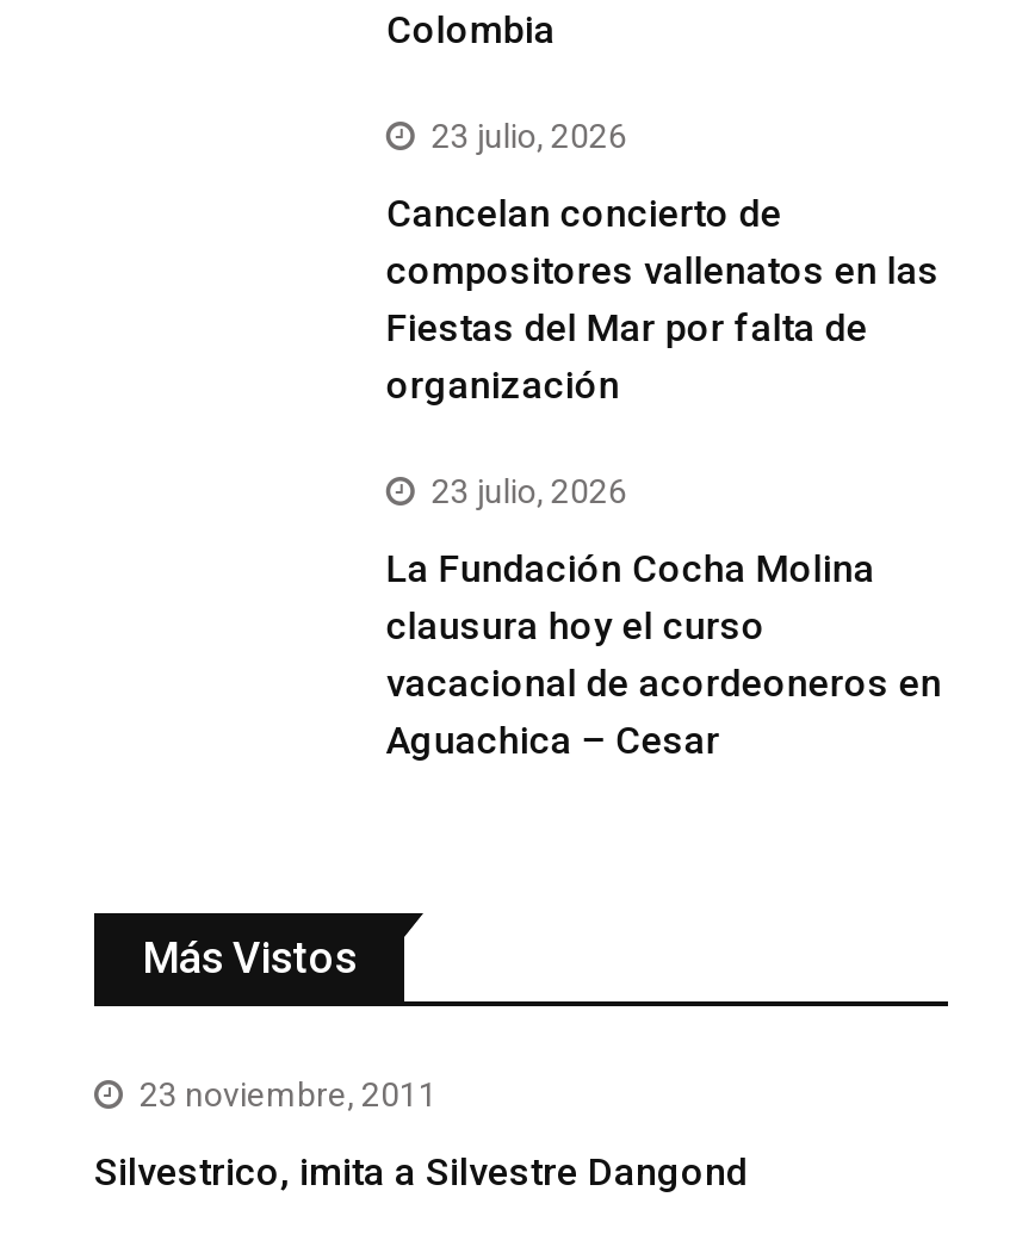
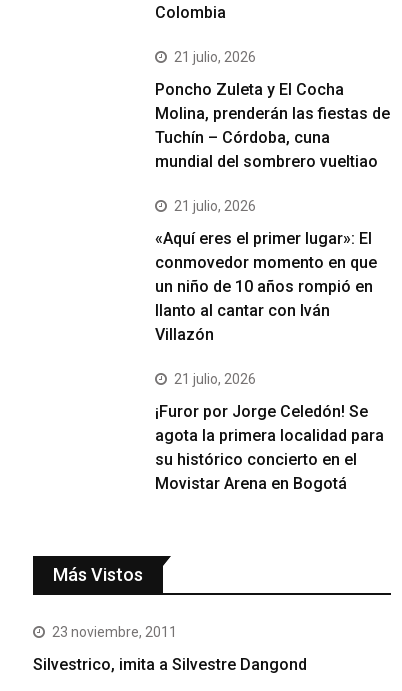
[386,116,942,762] 23 julio, 2026 | Cancelan concierto de | compositores vallenatos en las | Fiestas del Mar por falta de | organización | 23 julio, 2026 | La Fundación Cocha Molina | clausura hoy el curso | vacacional de acordeoneros en | Aguachica – Cesar -> [155,49,390,493] 21 julio, 2026 | Poncho Zuleta y El Cocha | Molina, prenderán las fiestas de | Tuchín – Córdoba, cuna | mundial del sombrero vueltiao | 21 julio, 2026 | «Aquí eres el primer lugar»: El | conmovedor momento en que | un niño de 10 años rompió en | llanto al cantar con Iván | Villazón | 21 julio, 2026 | ¡Furor por Jorge Celedón! Se | agota la primera localidad para | su histórico concierto en el | Movistar Arena en Bogotá

